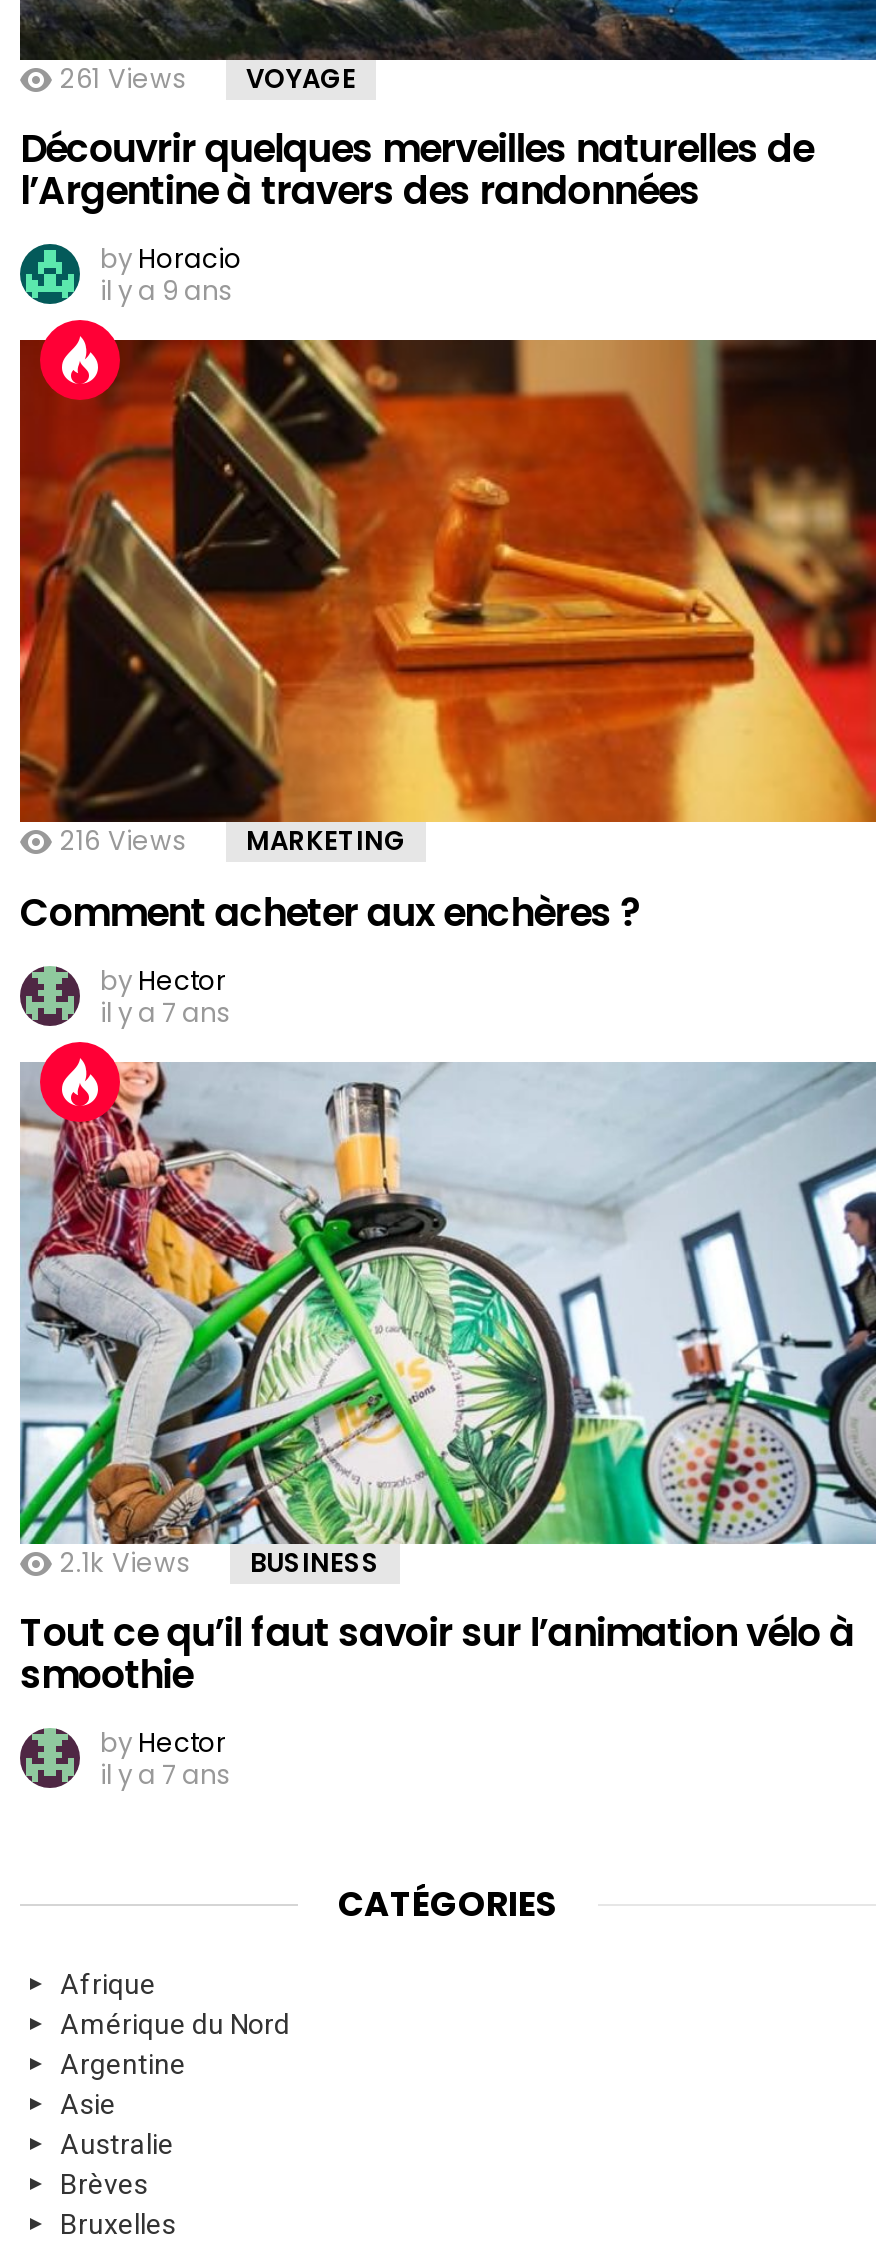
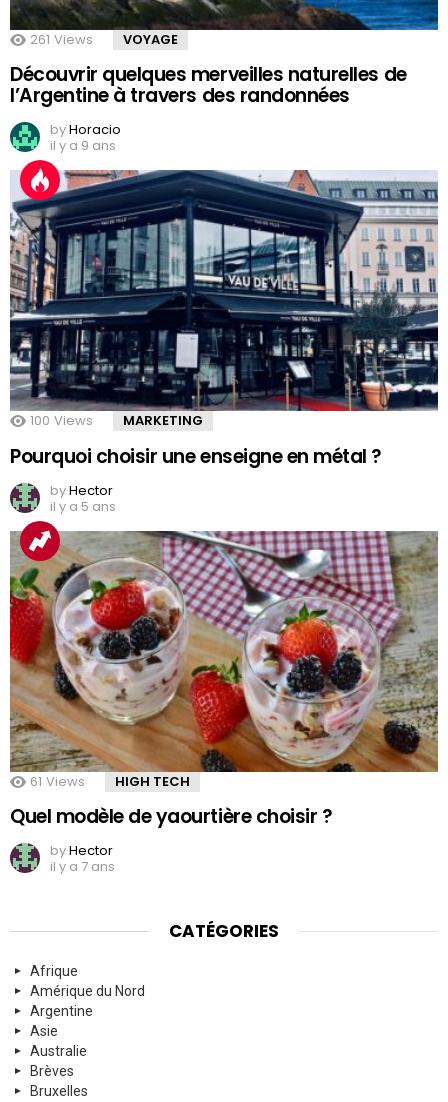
[18,338,878,861] [image] | 216 Views MARKETING -> [9,169,439,430] [image] | 100 Views MARKETING
[20,885,642,939] Comment acheter aux enchères ? -> [10,442,382,469] Pourquoi choisir une enseigne en métal ?
[100,993,230,1031] il y a 7 ans -> [50,496,116,515] il y a 5 ans
[18,1044,878,1581] [image] | 2.1k Views | BUSINESS -> [9,522,439,791] [image] | 61 Views | HIGH TECH
[20,1606,854,1702] Tout ce qu’il faut savoir sur l’animation vélo à | smoothie -> [10,803,332,830] Quel modèle de yaourtière choisir ?

